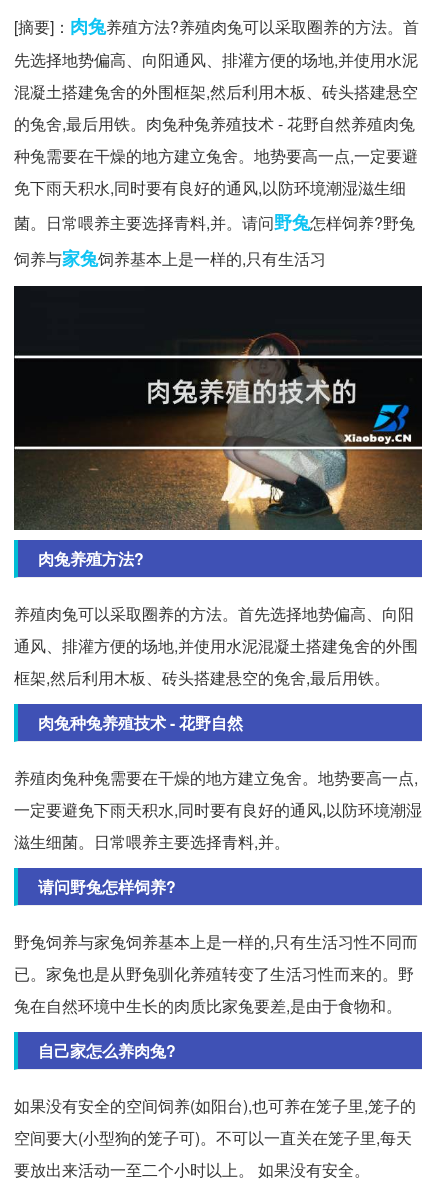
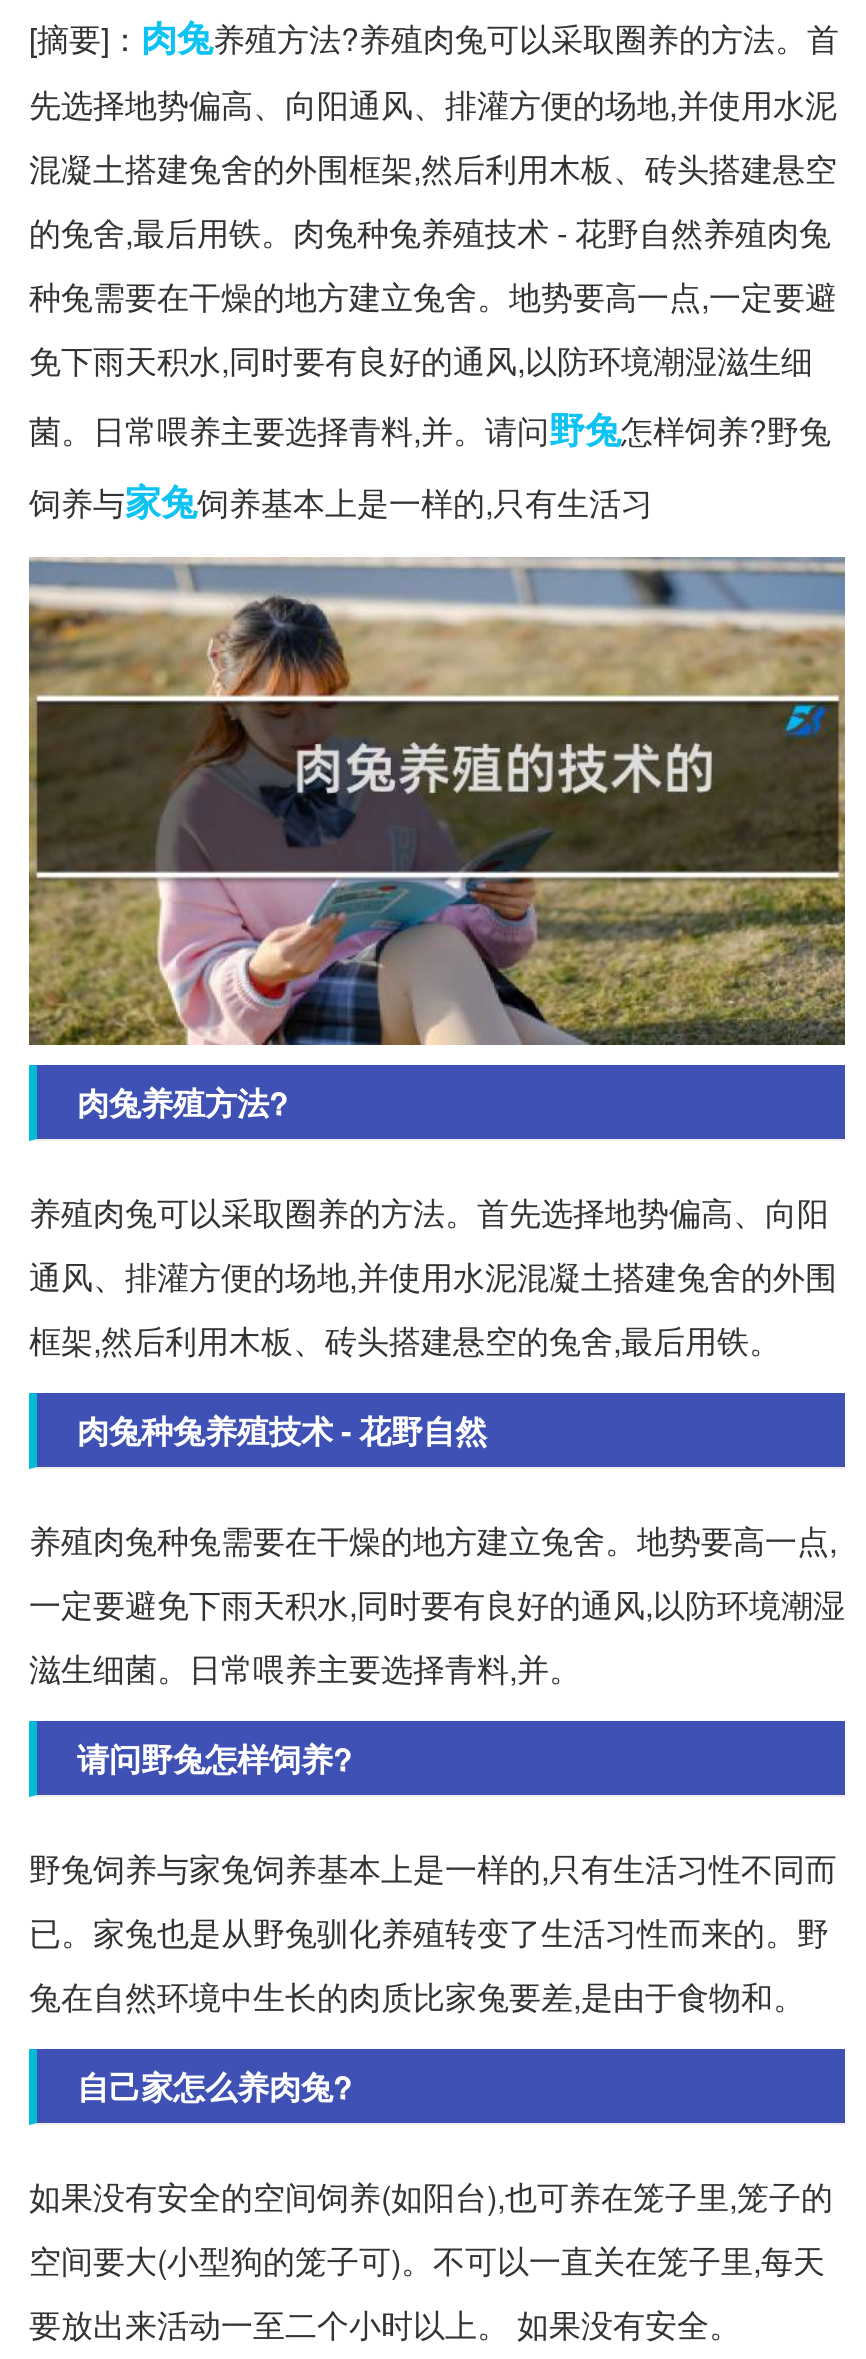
[13,285,423,531] [image] -> [27,555,847,1047] [image]

